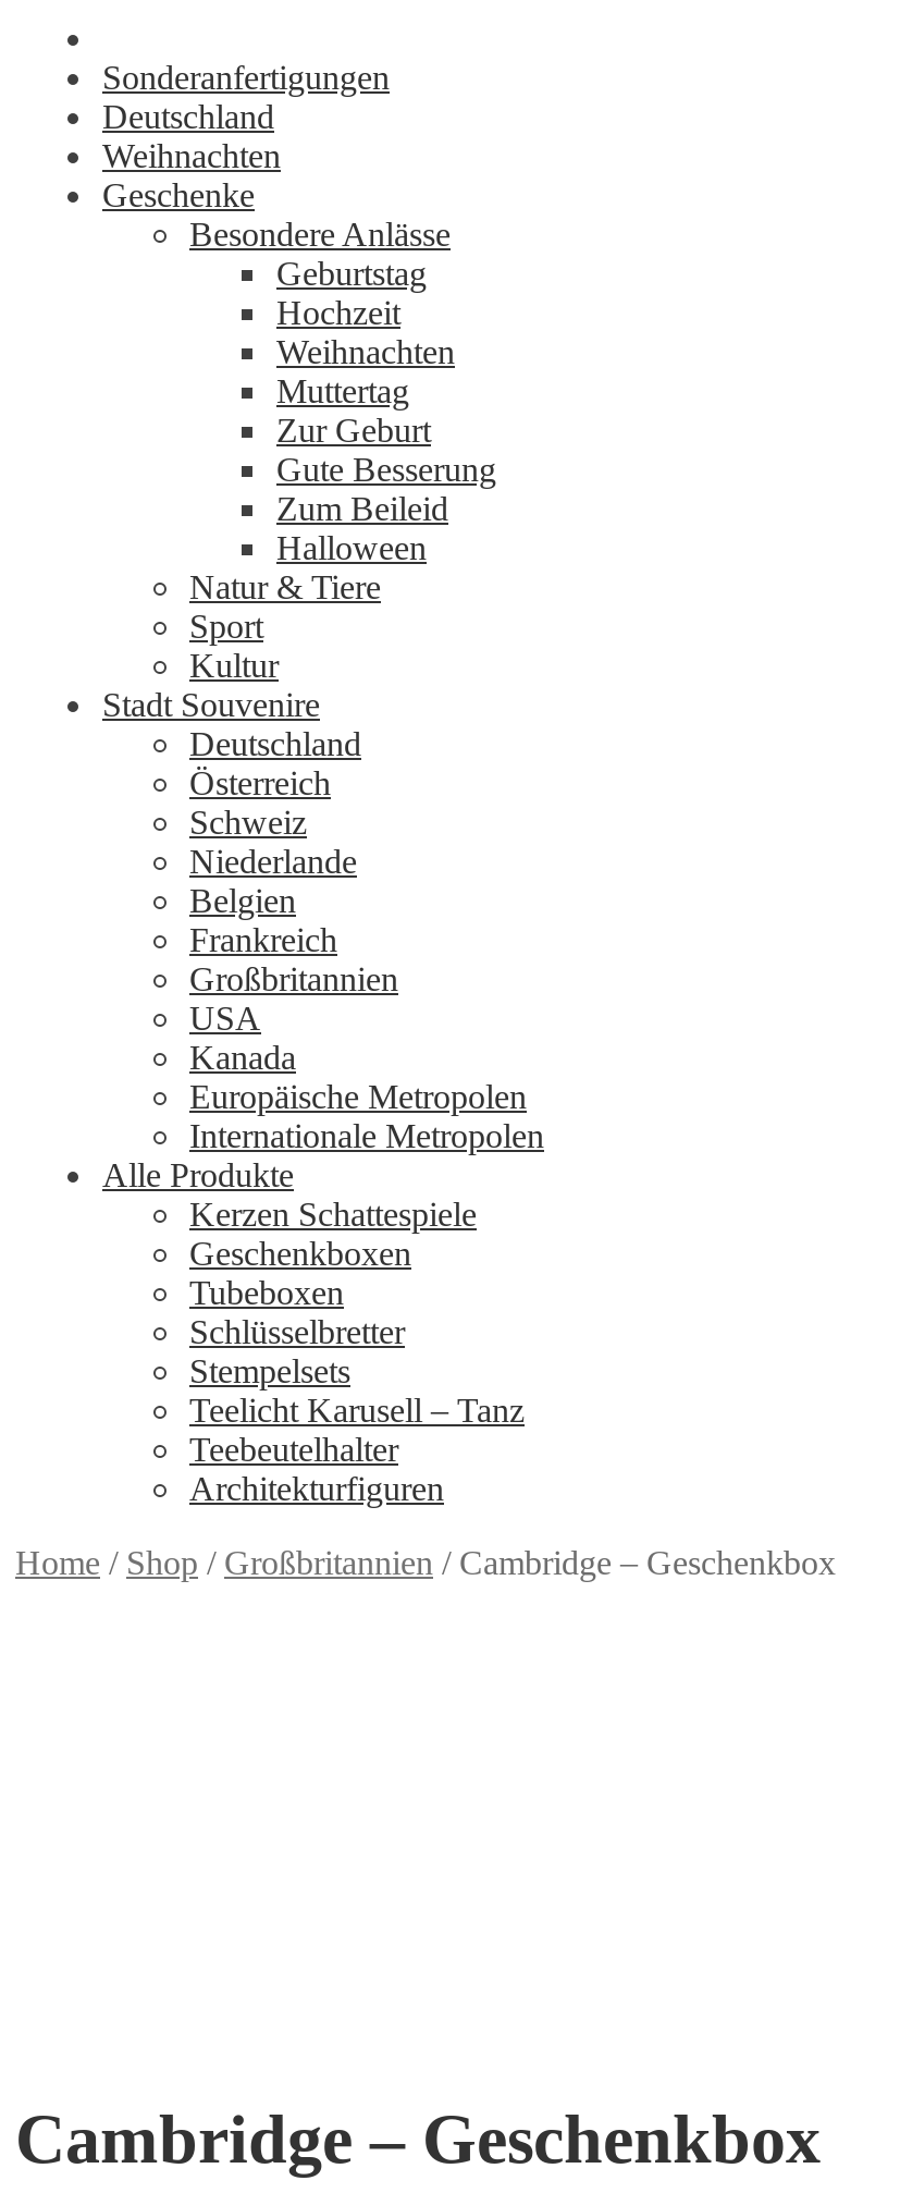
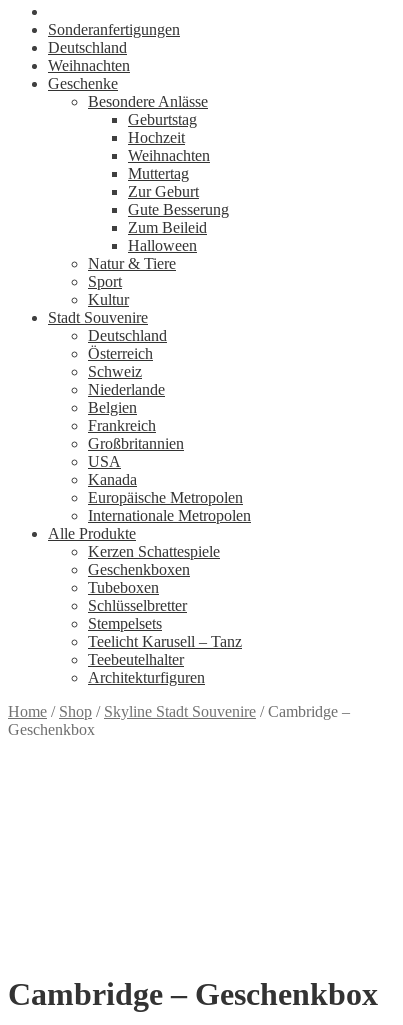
[15,1544,836,1581] Home / Shop / Großbritannien / Cambridge – Geschenkbox -> [8,703,350,738] Home / Shop / Skyline Stadt Souvenire / Cambridge – | Geschenkbox

